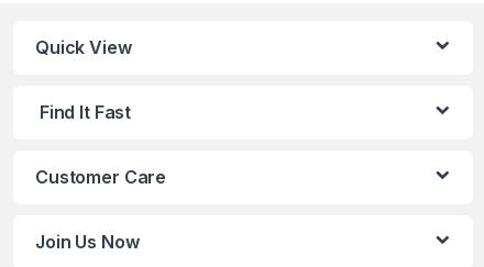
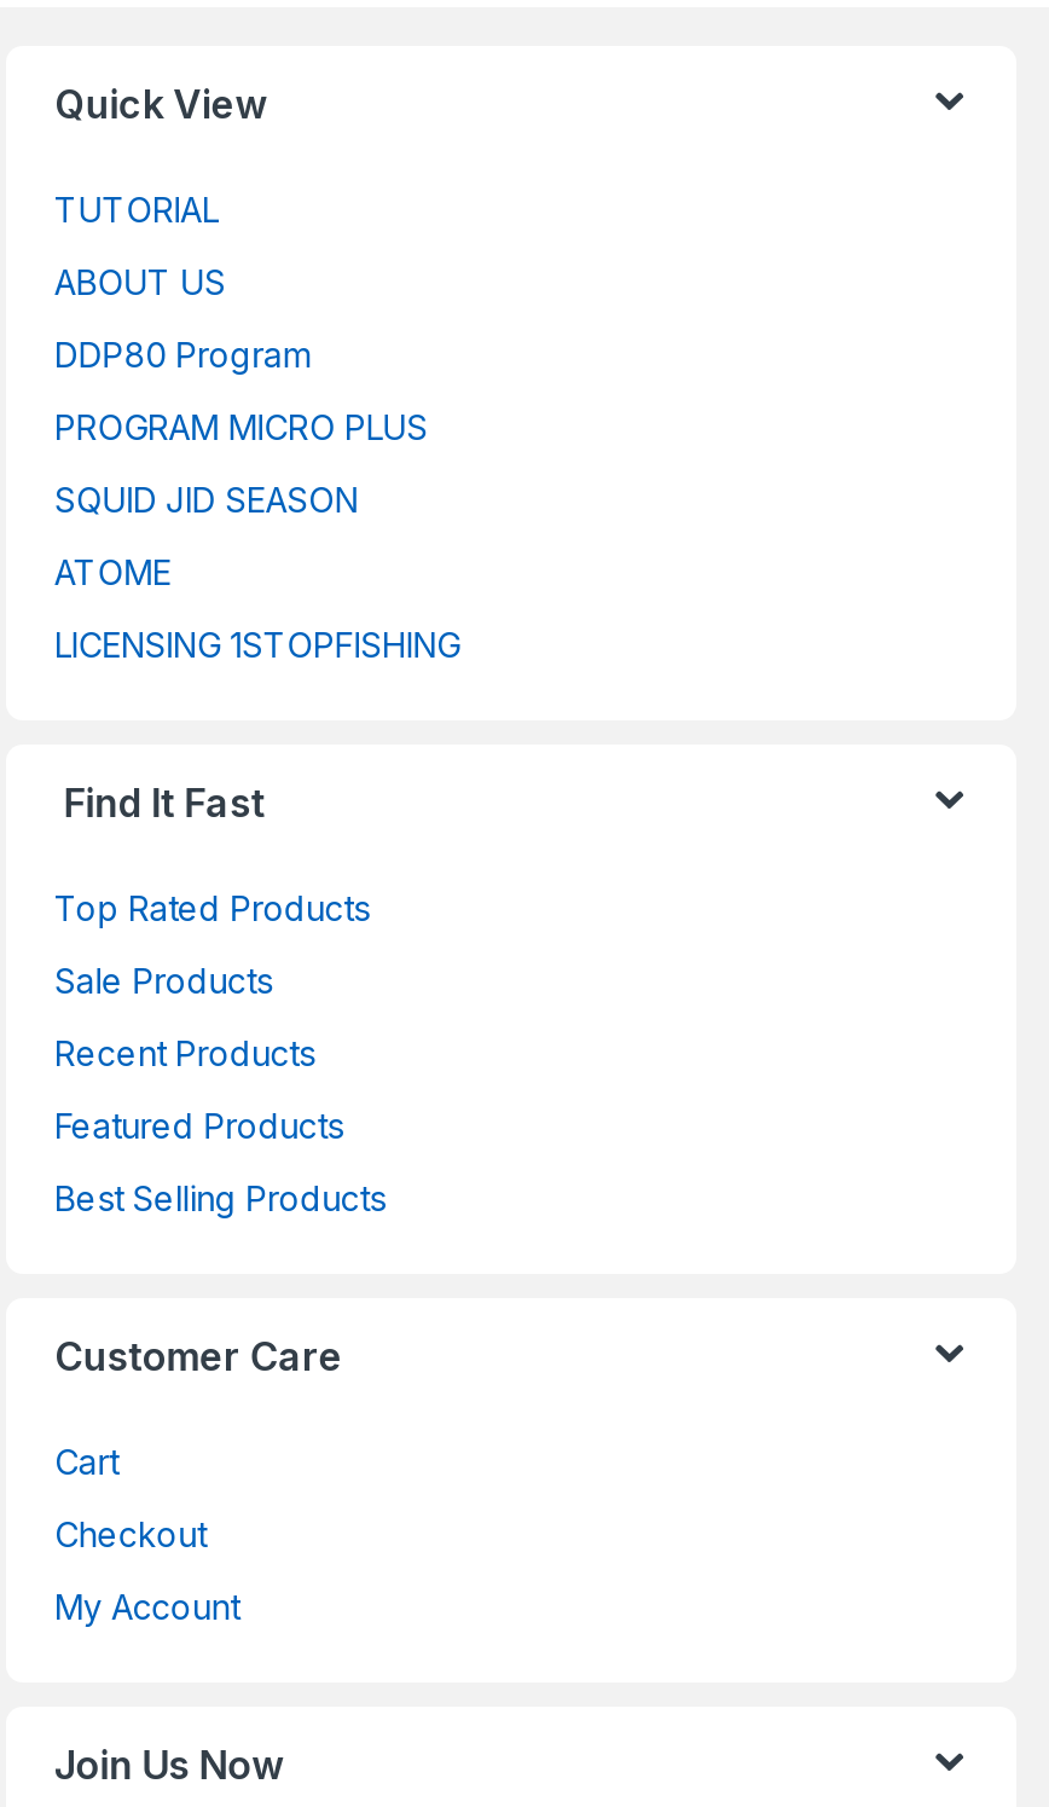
none -> [54,189,460,665] TUTORIAL | ABOUT US | DDP80 Program | PROGRAM MICRO PLUS | SQUID JID SEASON | ATOME | LICENSING 1STOPFISHING
none -> [54,887,386,1218] Top Rated Products | Sale Products | Recent Products | Featured Products | Best Selling Products
none -> [54,1441,240,1627] Cart | Checkout | My Account

